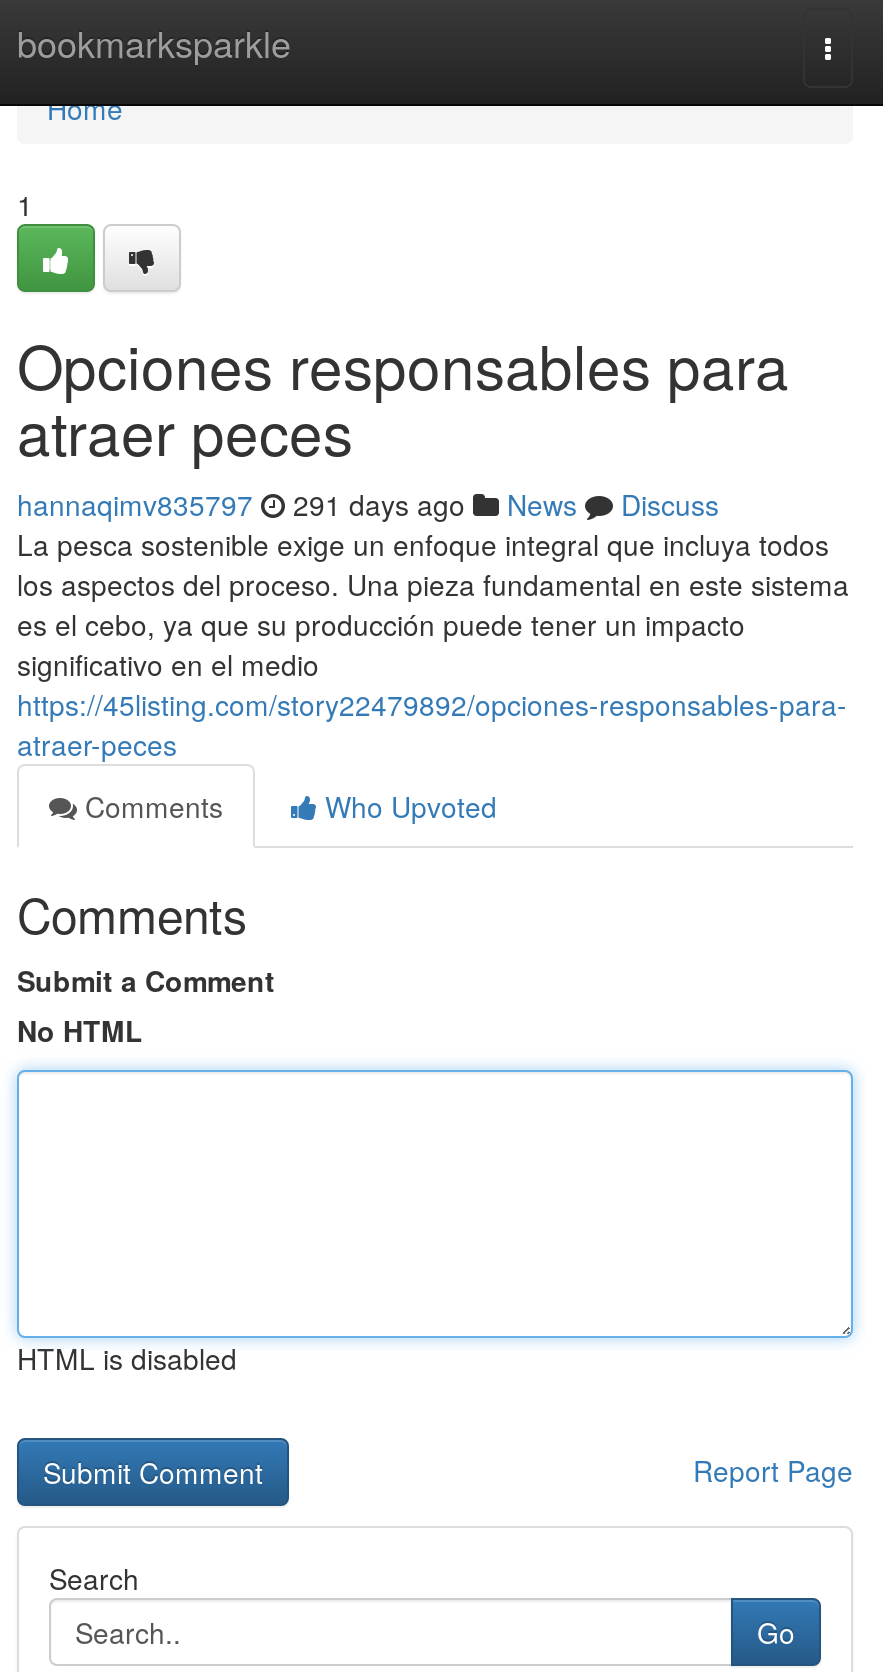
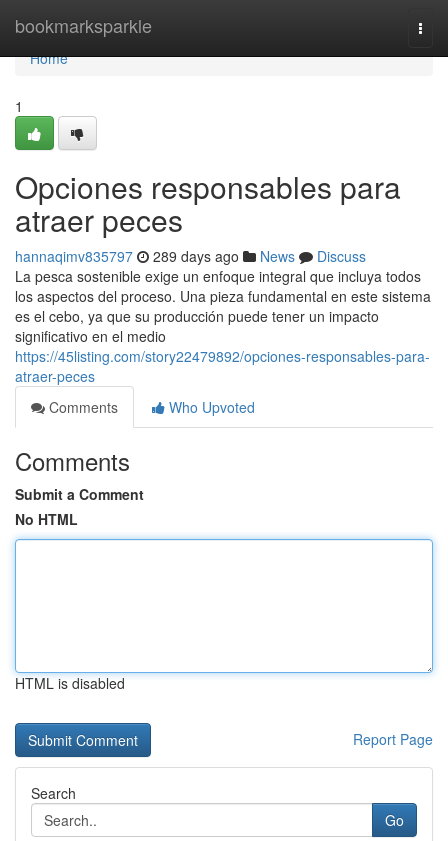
[17,484,719,524] hannaqimv835797 291 days ago News Discuss -> [15,246,366,266] hannaqimv835797 289 days ago News Discuss

